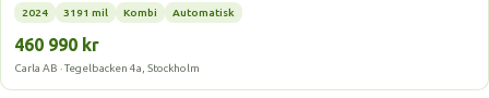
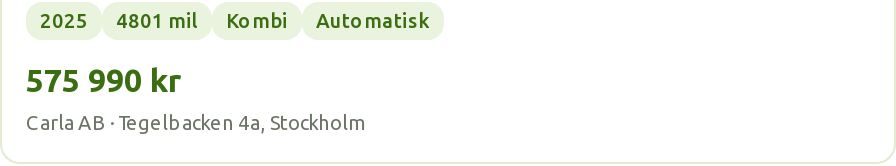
[22,7,108,19] 2024 | 3191 mil -> [40,10,198,32] 2025 | 4801 mil
[14,35,99,54] 460 990 kr -> [26,62,182,98] 575 990 kr

